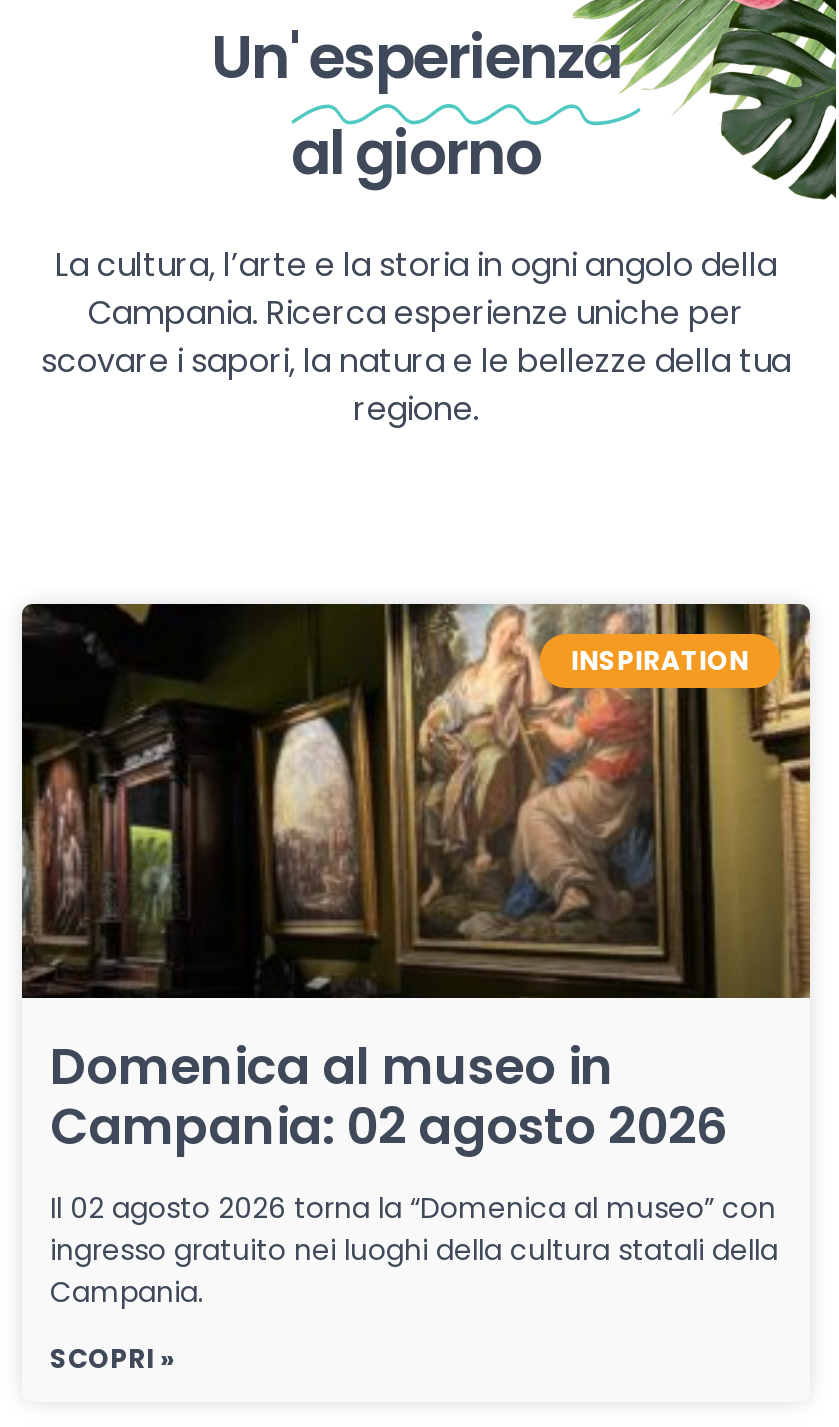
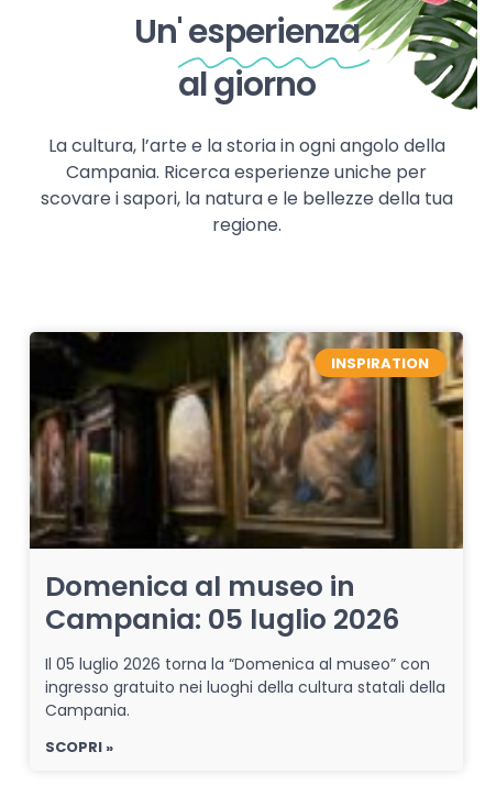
[50,1092,728,1162] Campania: 02 agosto 2026 -> [45,600,399,639] Campania: 05 luglio 2026
[50,1188,776,1228] Il 02 agosto 2026 torna la “Domenica al museo” con -> [45,653,430,675] Il 05 luglio 2026 torna la “Domenica al museo” con

